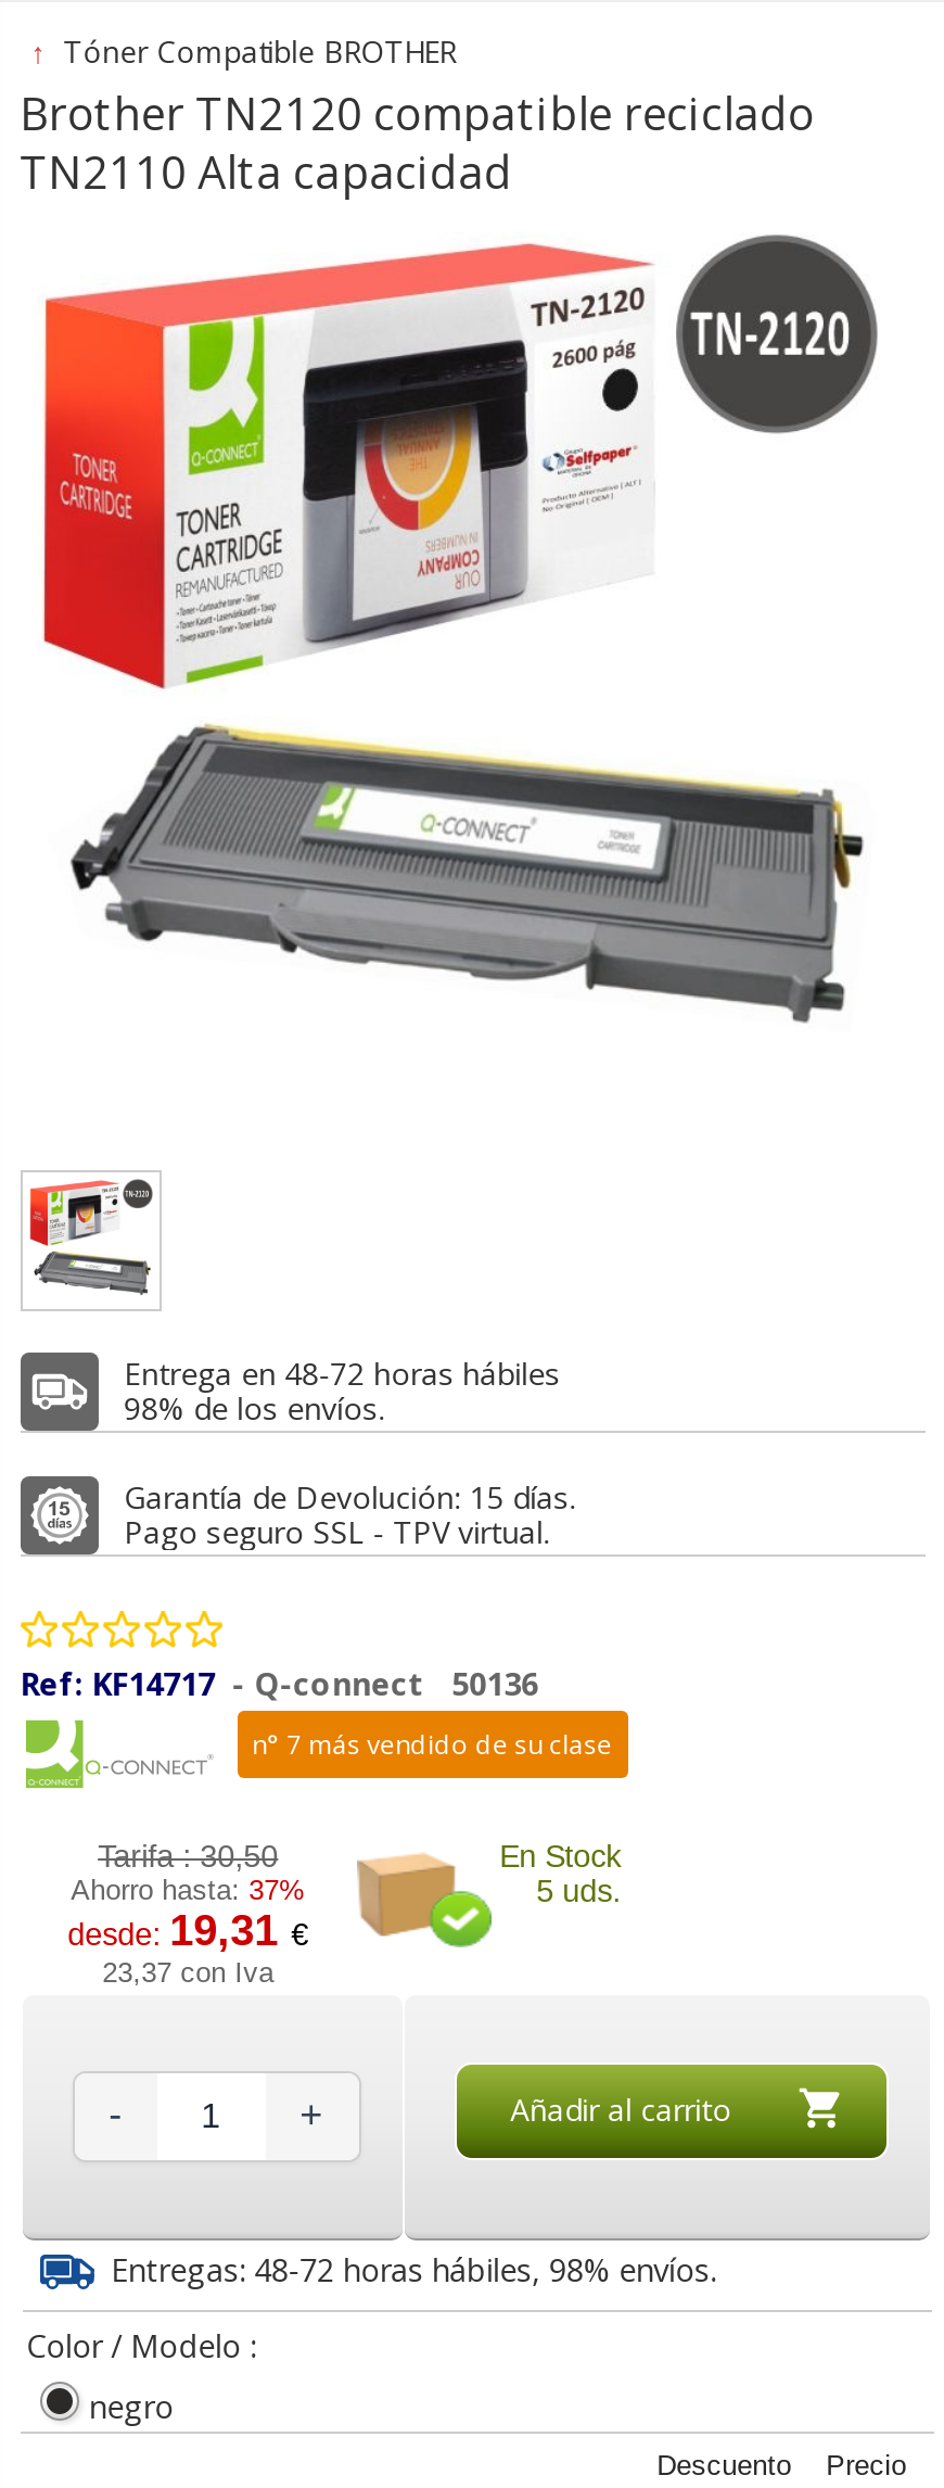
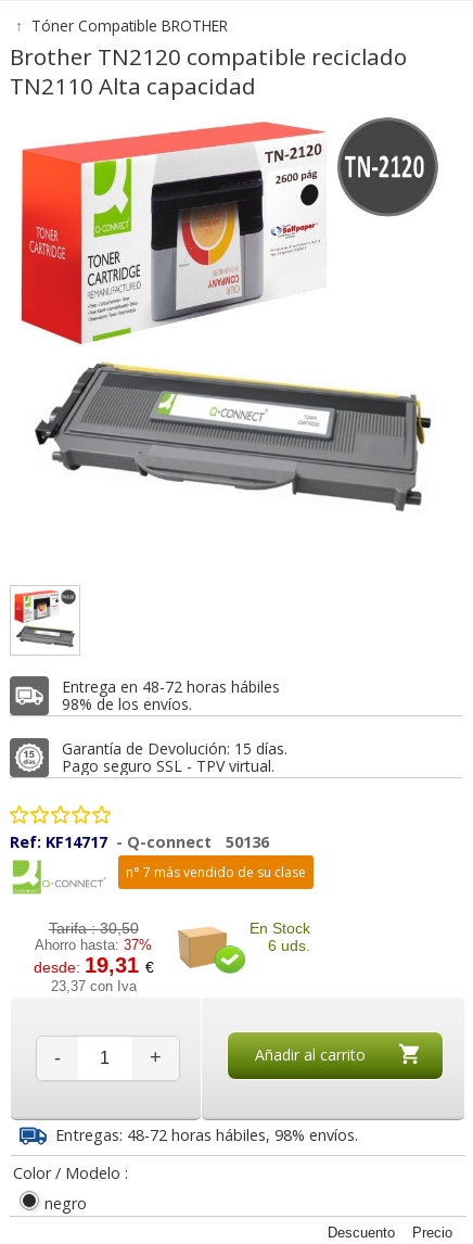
[536,1873,621,1908] 5 uds. -> [268,937,310,954] 6 uds.

